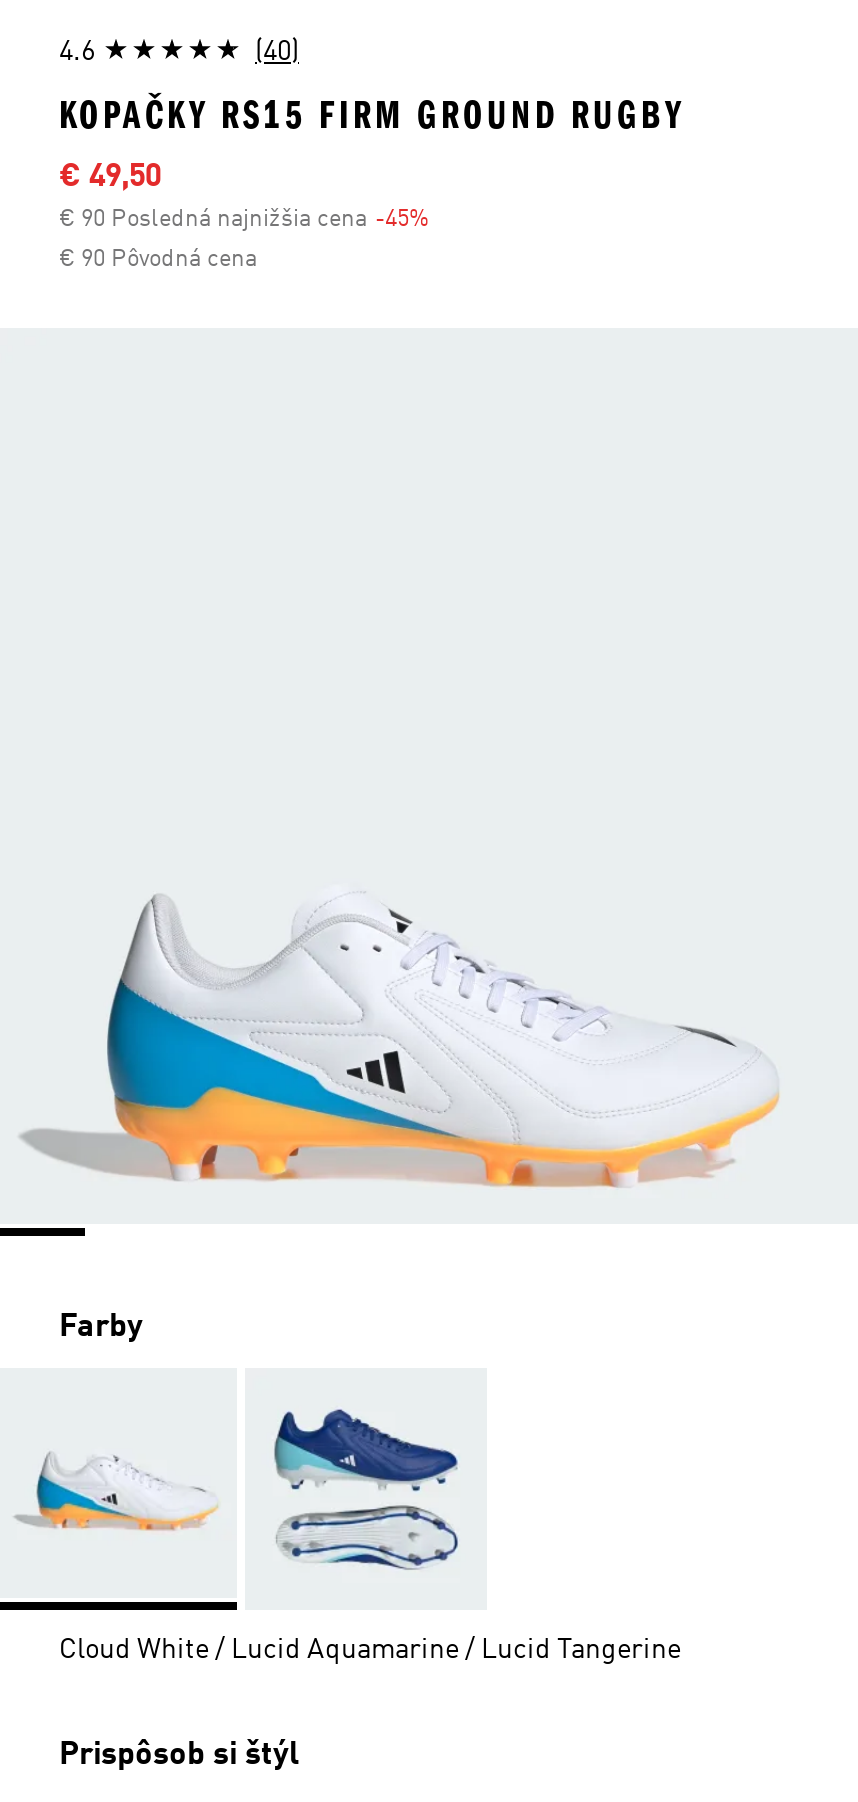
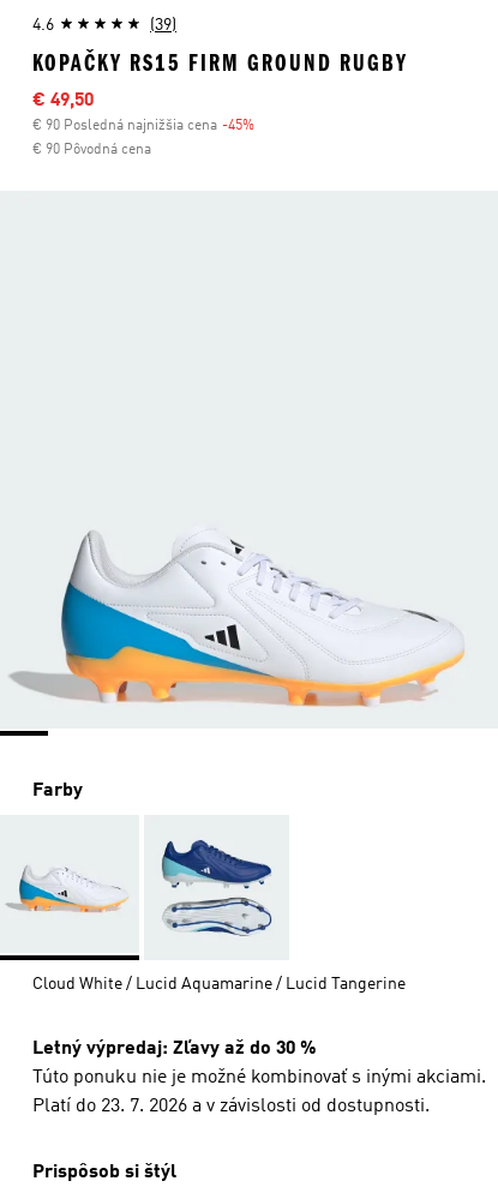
[255,38,299,66] (40) -> [150,17,176,34] (39)
none -> [32,1039,486,1116] Letný výpredaj: Zľavy až do 30 % | Túto ponuku nie je možné kombinovať s inými akciami. | Platí do 23. 7. 2026 a v závislosti od dostupnosti.

